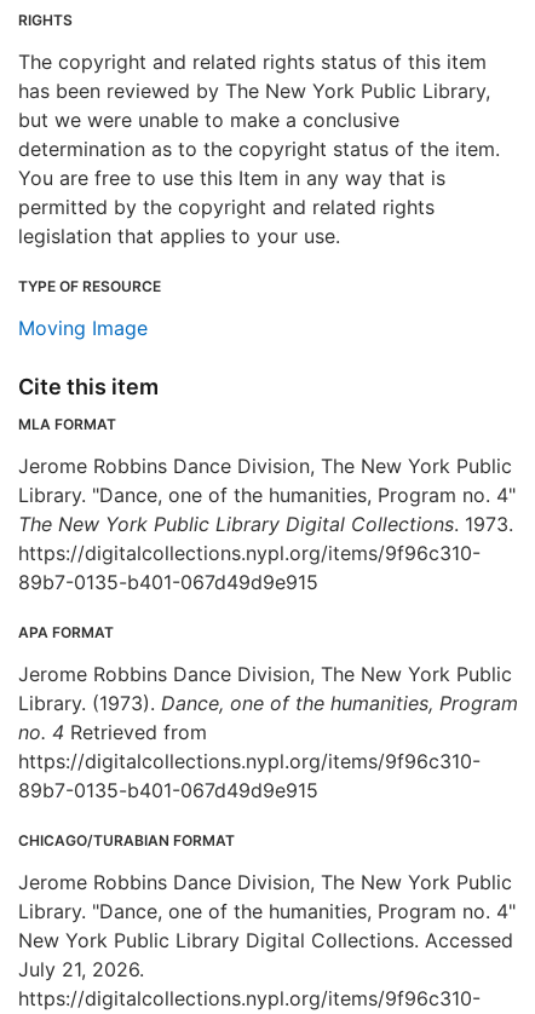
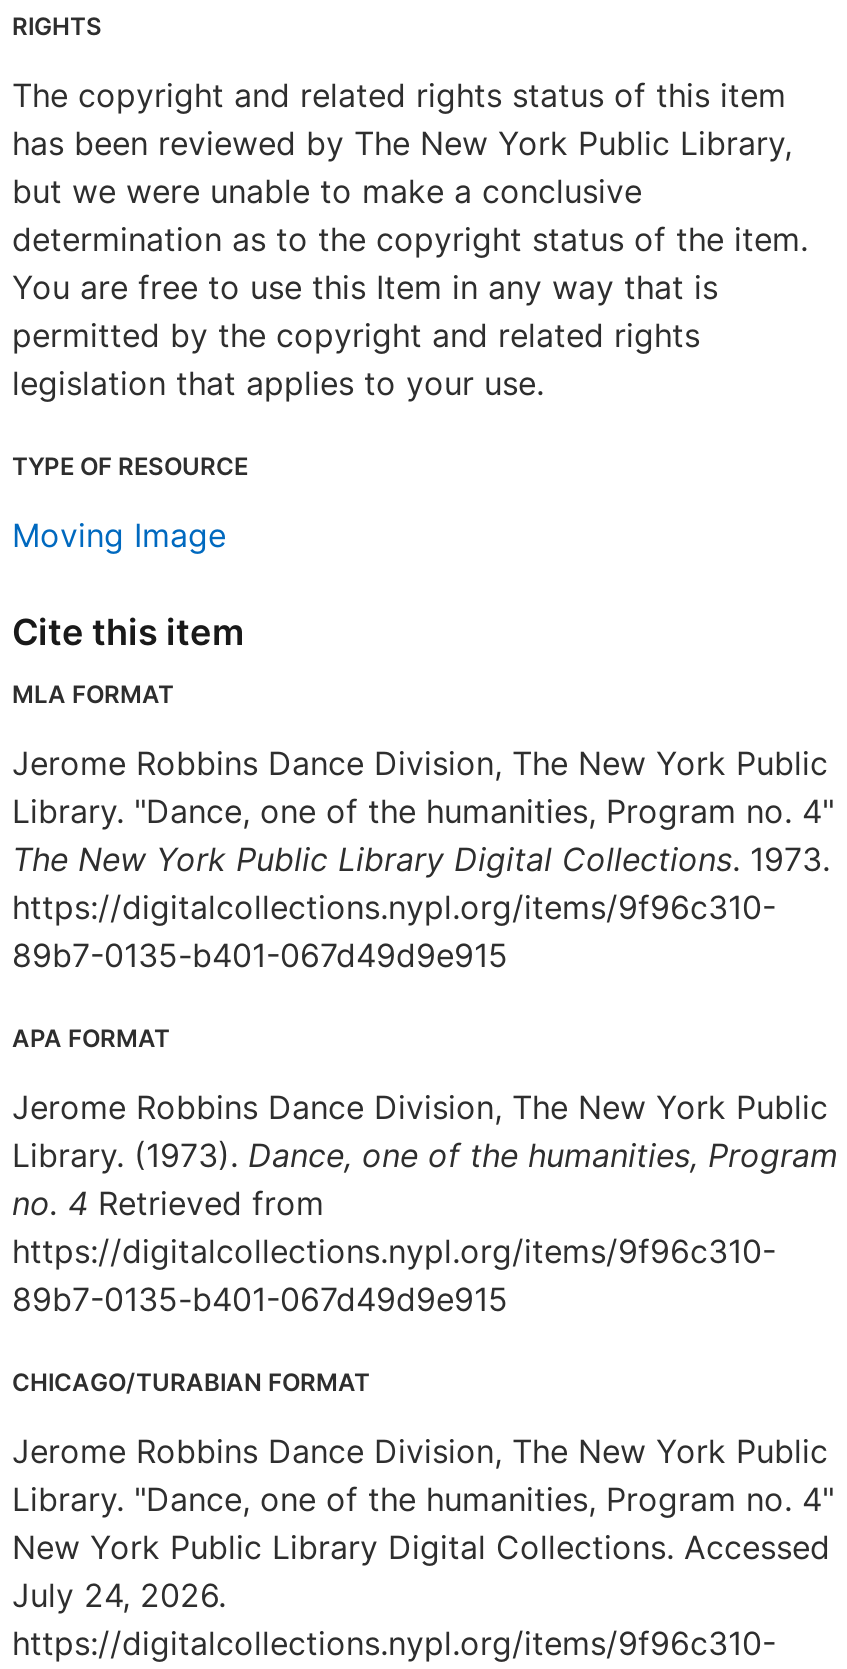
[18,957,144,981] July 21, 2026. -> [12,1575,226,1615] July 24, 2026.

